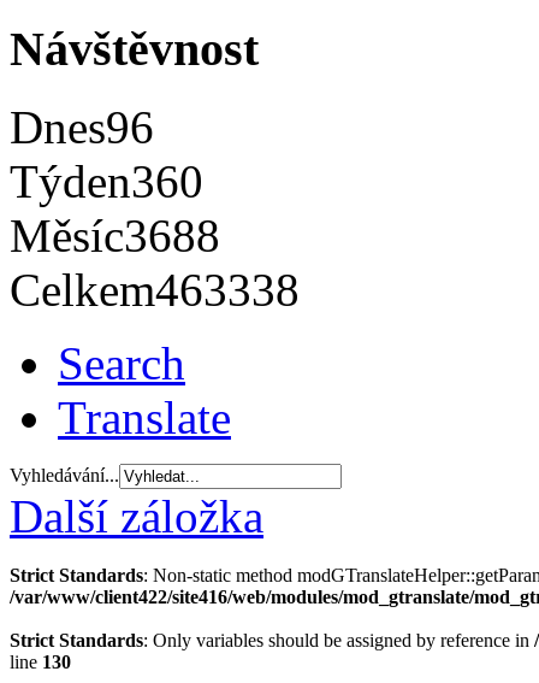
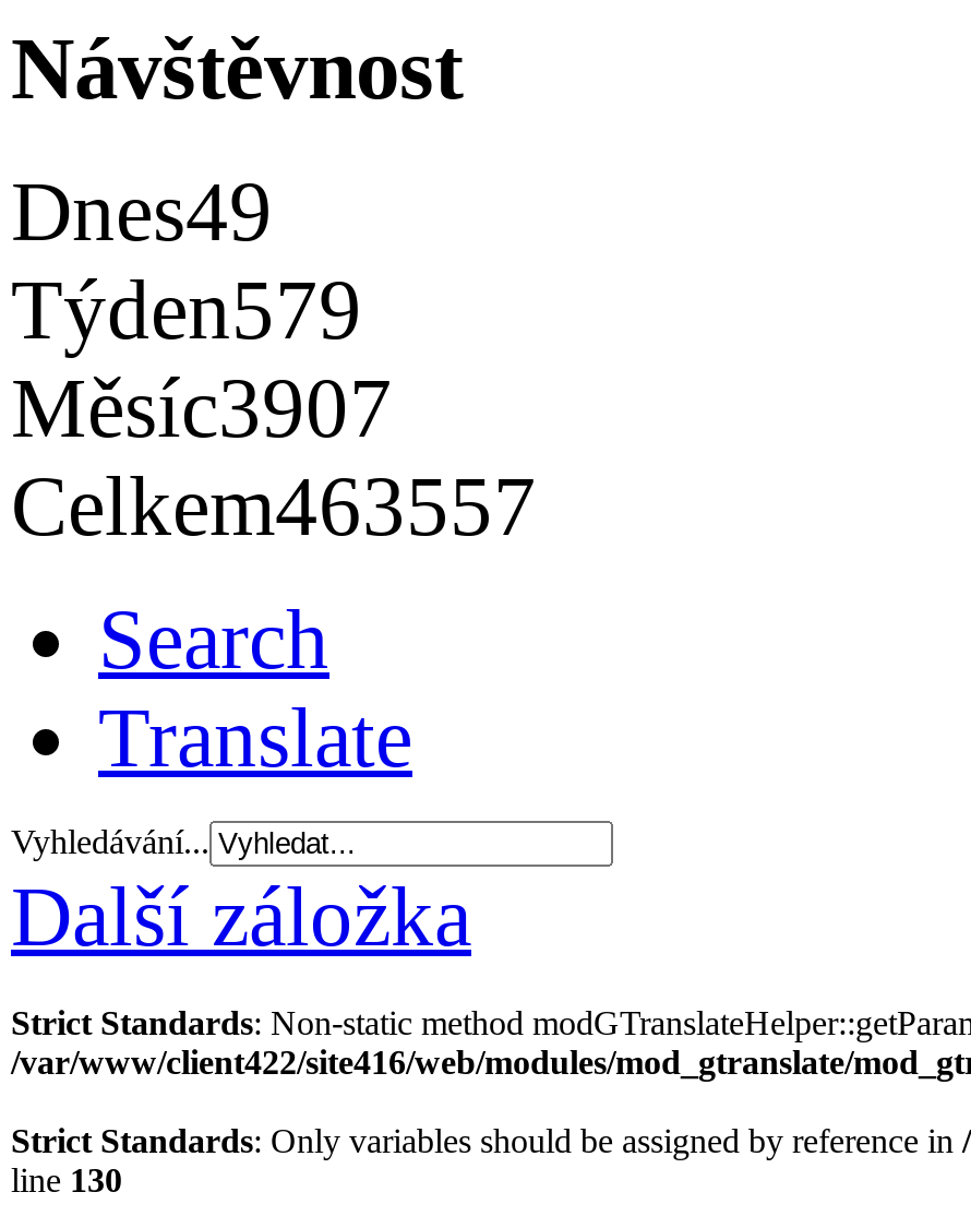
[10,101,154,153] Dnes96 -> [11,164,273,258] Dnes49
[10,155,203,207] Týden360 -> [11,262,362,356] Týden579
[10,210,220,261] Měsíc3688 -> [11,360,393,454] Měsíc3907
[10,264,300,316] Celkem463338 -> [11,458,537,552] Celkem463557

